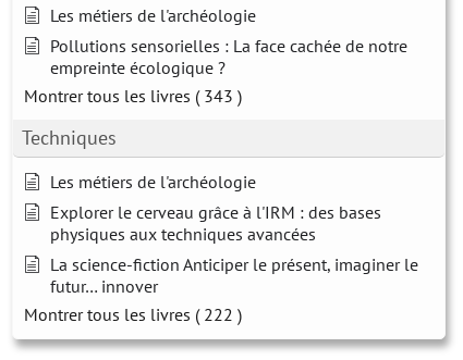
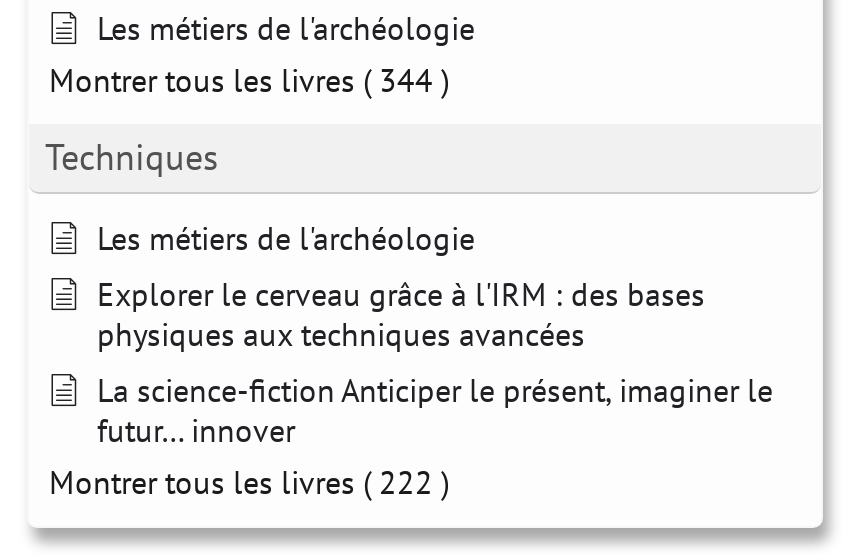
[24,35,407,107] Pollutions sensorielles : La face cachée de notre | empreinte écologique ? | Montrer tous les livres ( 343 ) -> [49,60,449,100] Montrer tous les livres ( 344 )

